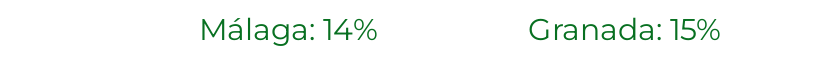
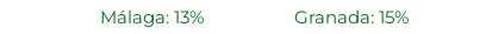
[199,10,377,48] Málaga: 14% -> [99,6,203,28] Málaga: 13%

